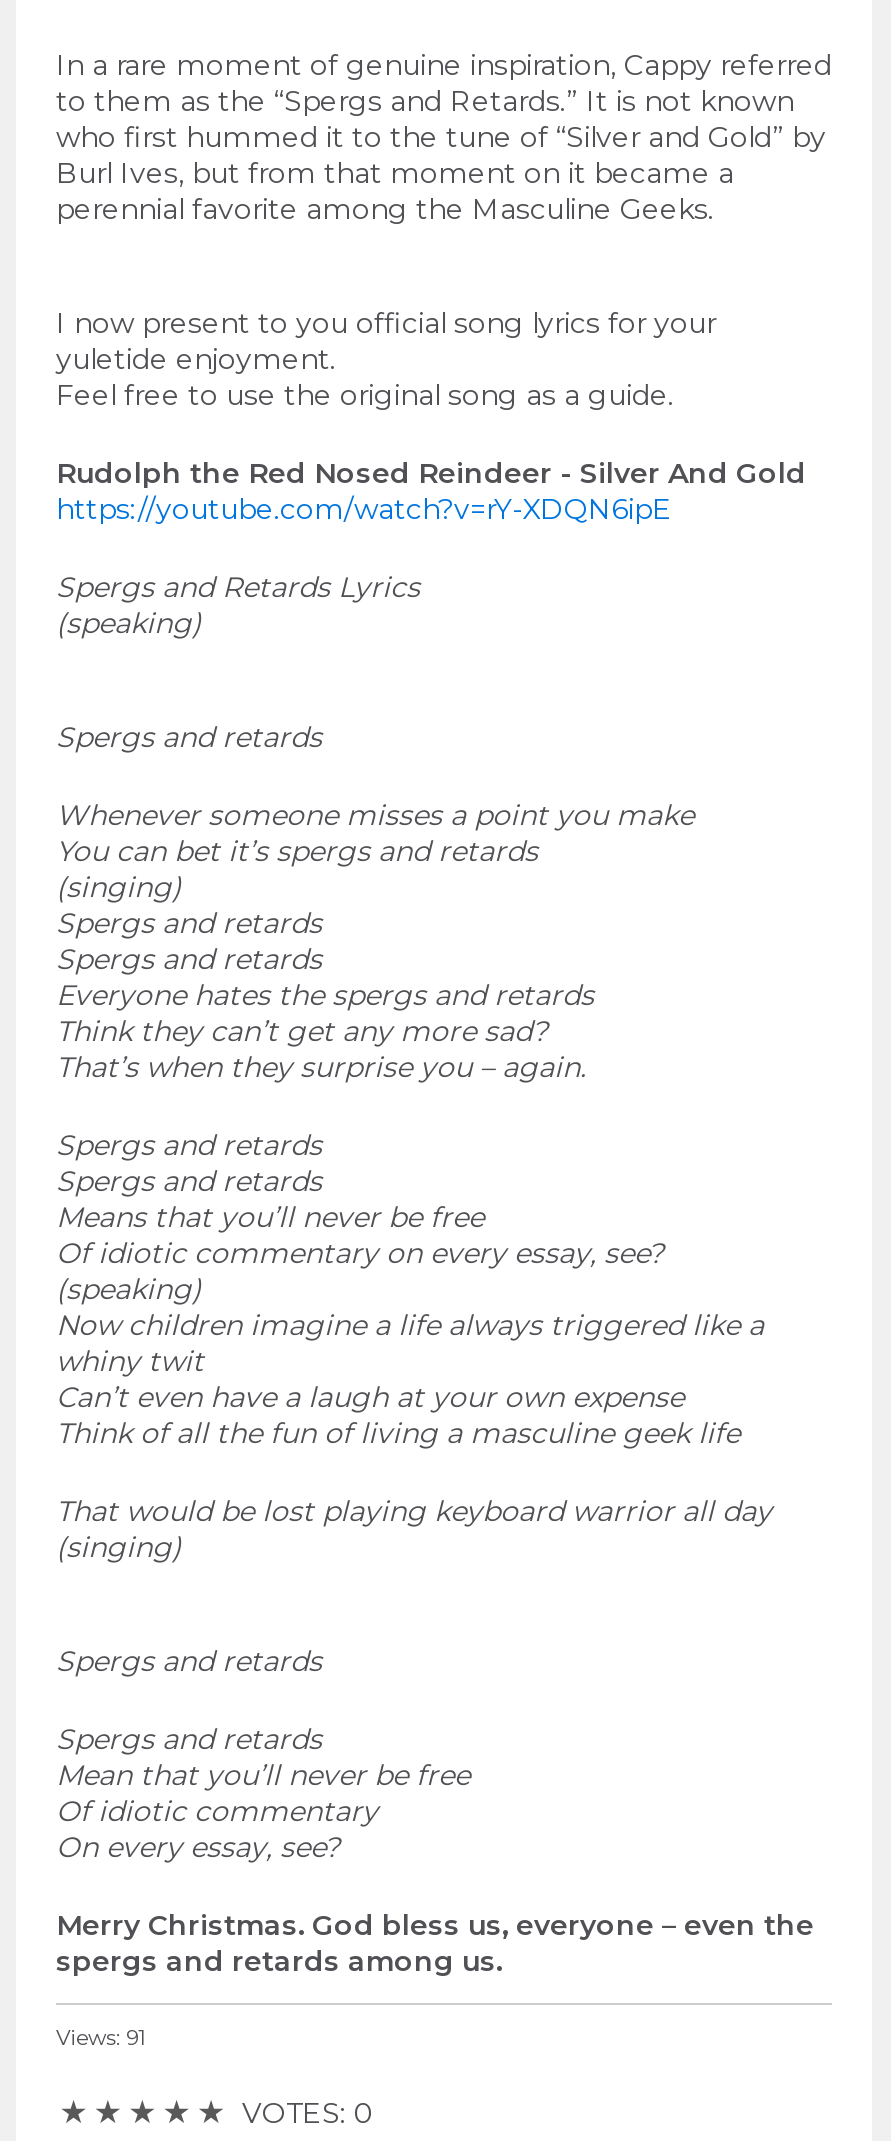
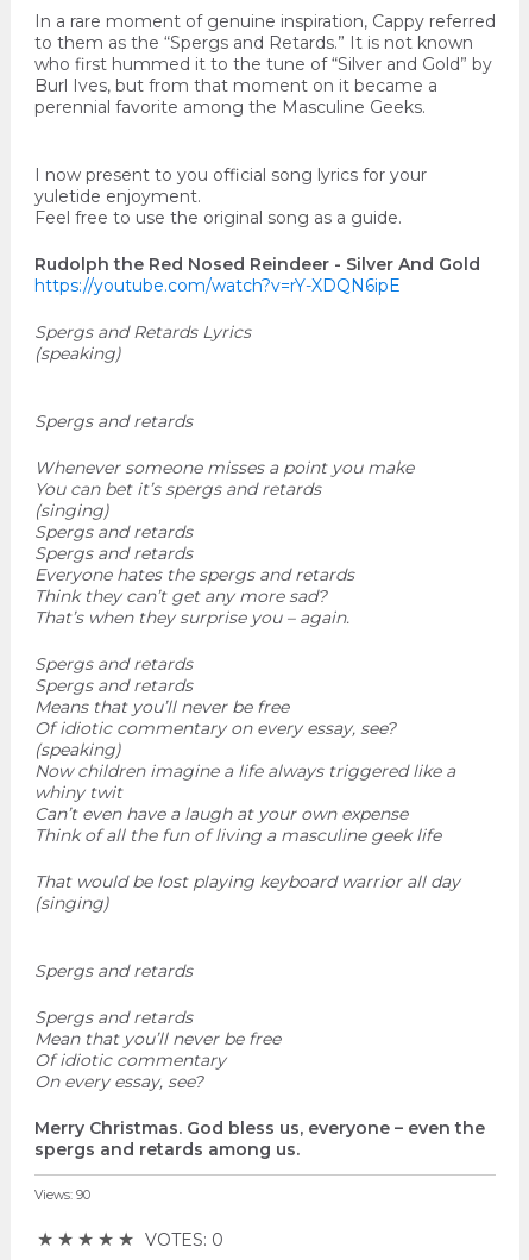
[56,2026,146,2052] Views: 91 -> [34,1188,90,1203] Views: 90

